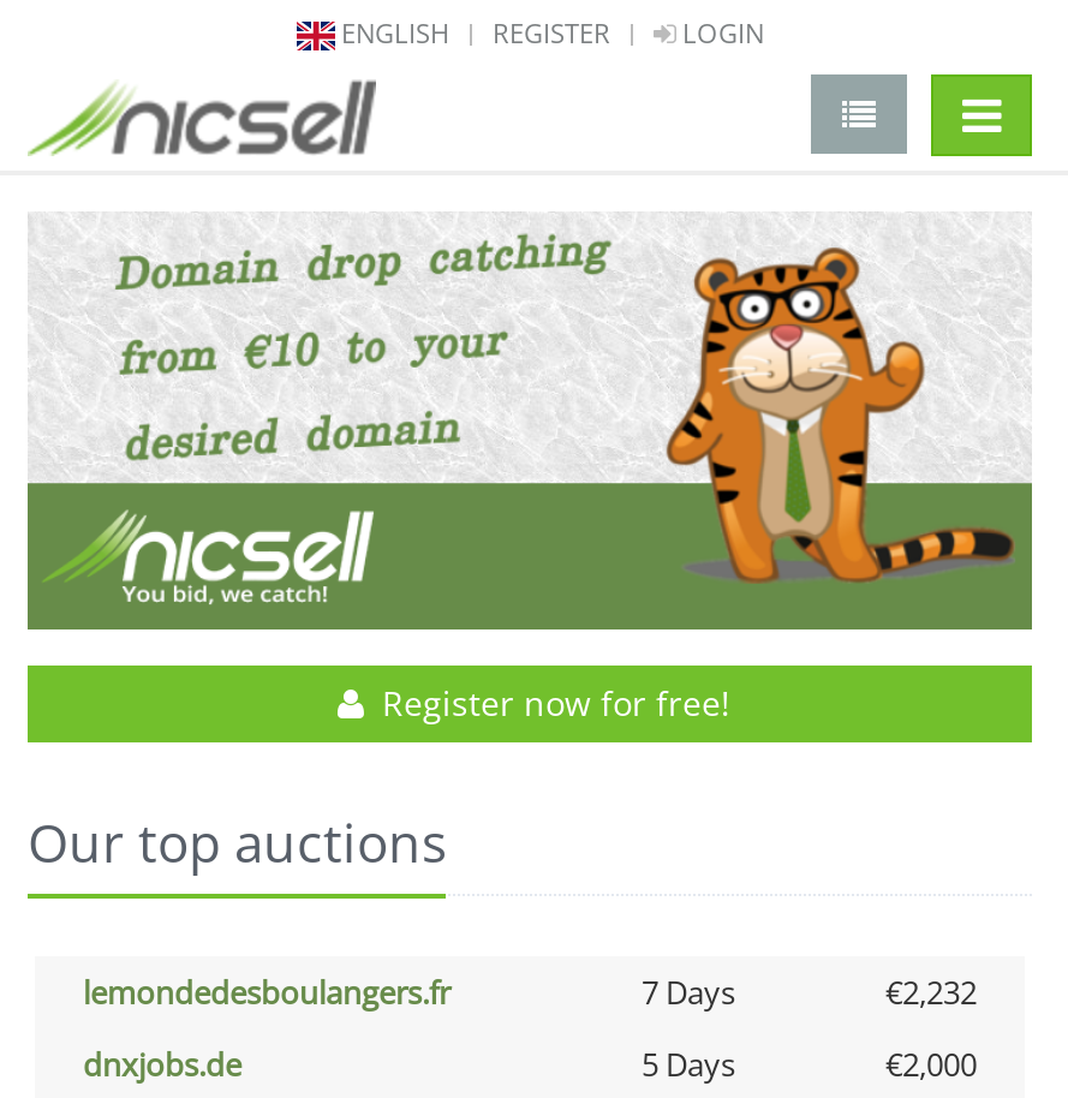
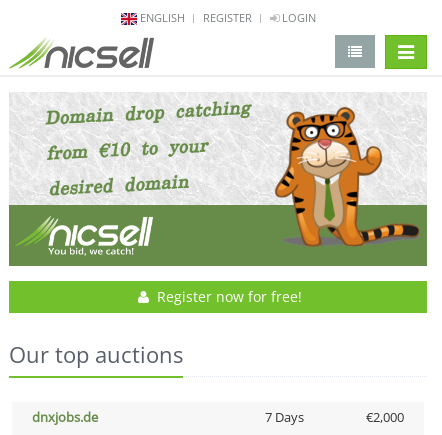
[83,971,977,1014] lemondedesboulangers.fr | 7 Days | €2,232 -> none
[642,1043,735,1086] 5 Days -> [264,408,303,426] 7 Days

